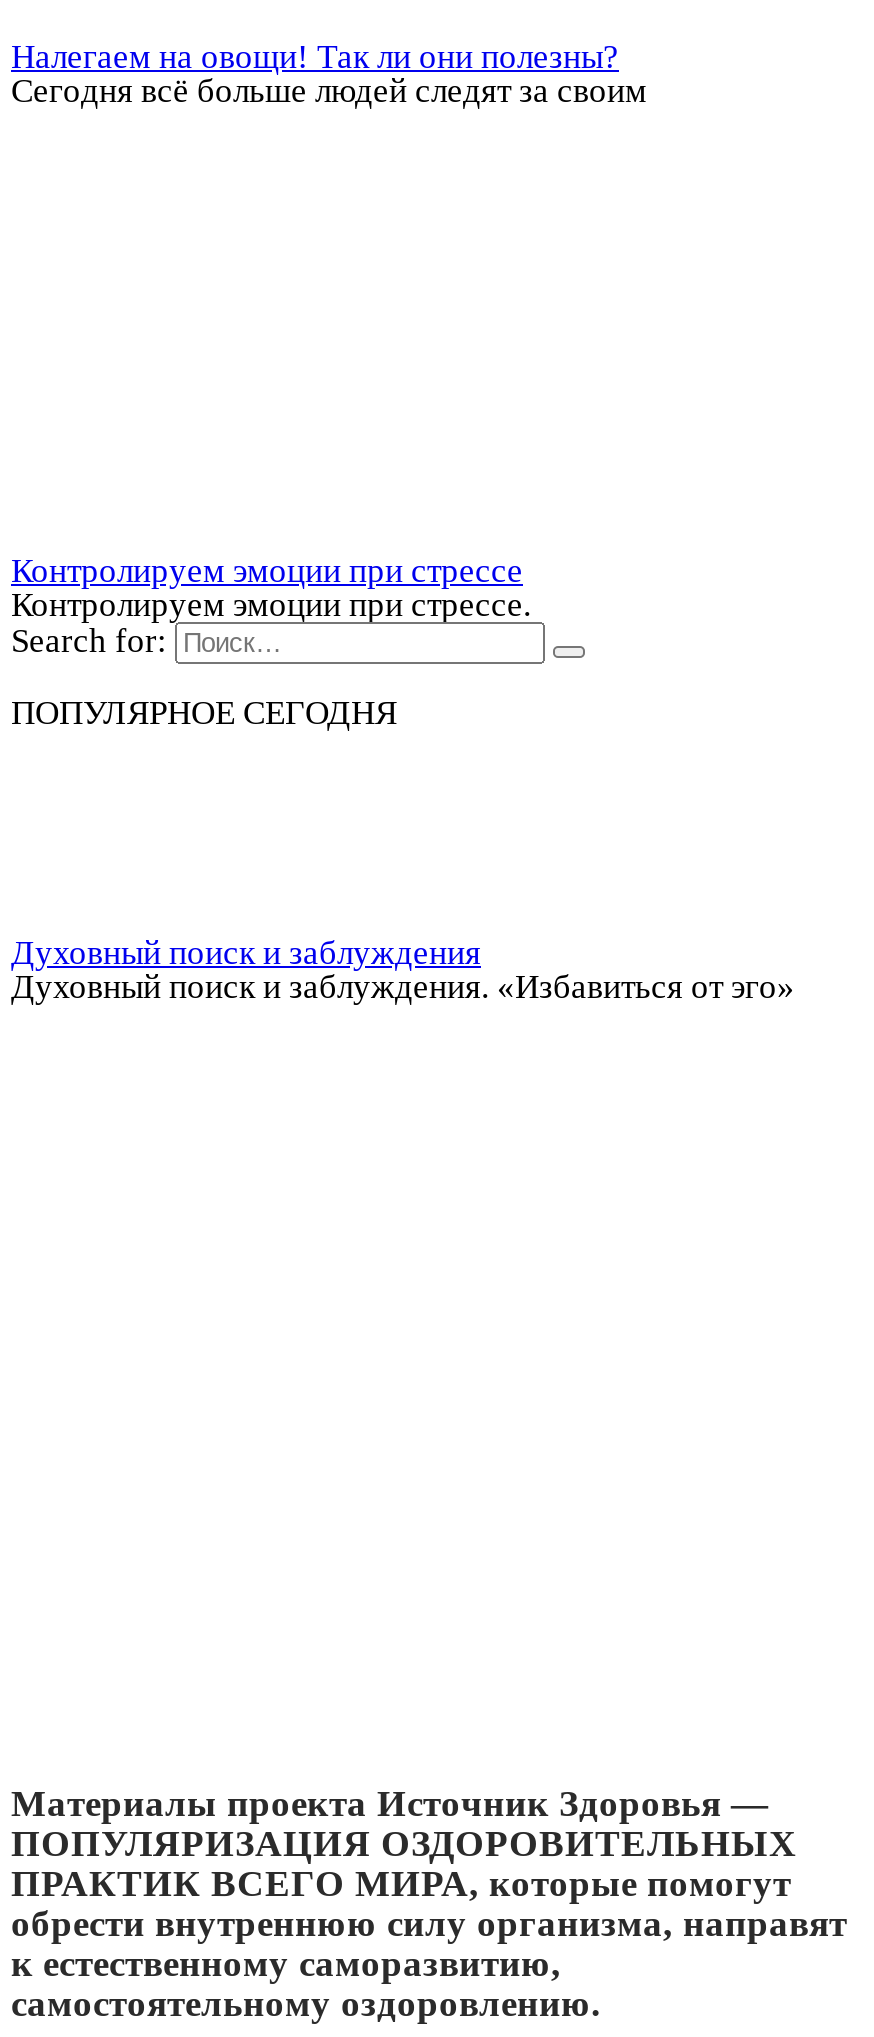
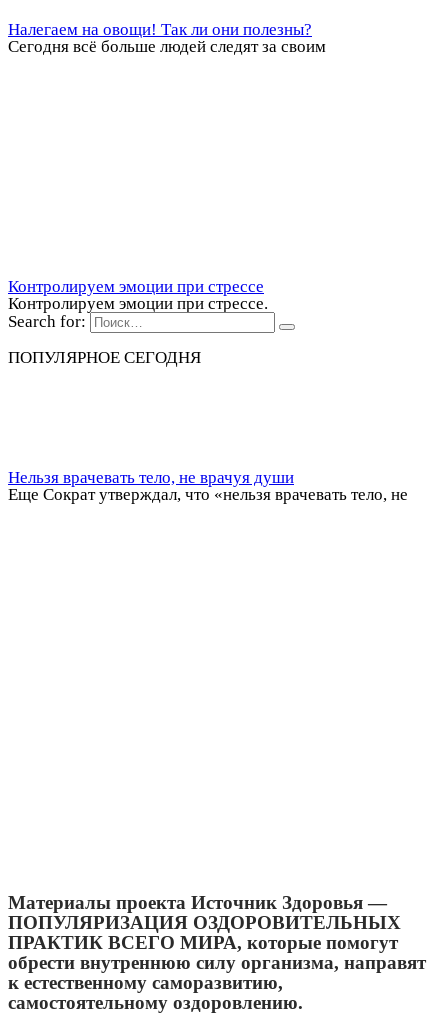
[11,934,795,1006] Духовный поиск и заблуждения | Духовный поиск и заблуждения. «Избавиться от эго» -> [8,468,408,504] Нельзя врачевать тело, не врачуя души | Еще Сократ утверждал, что «нельзя врачевать тело, не

